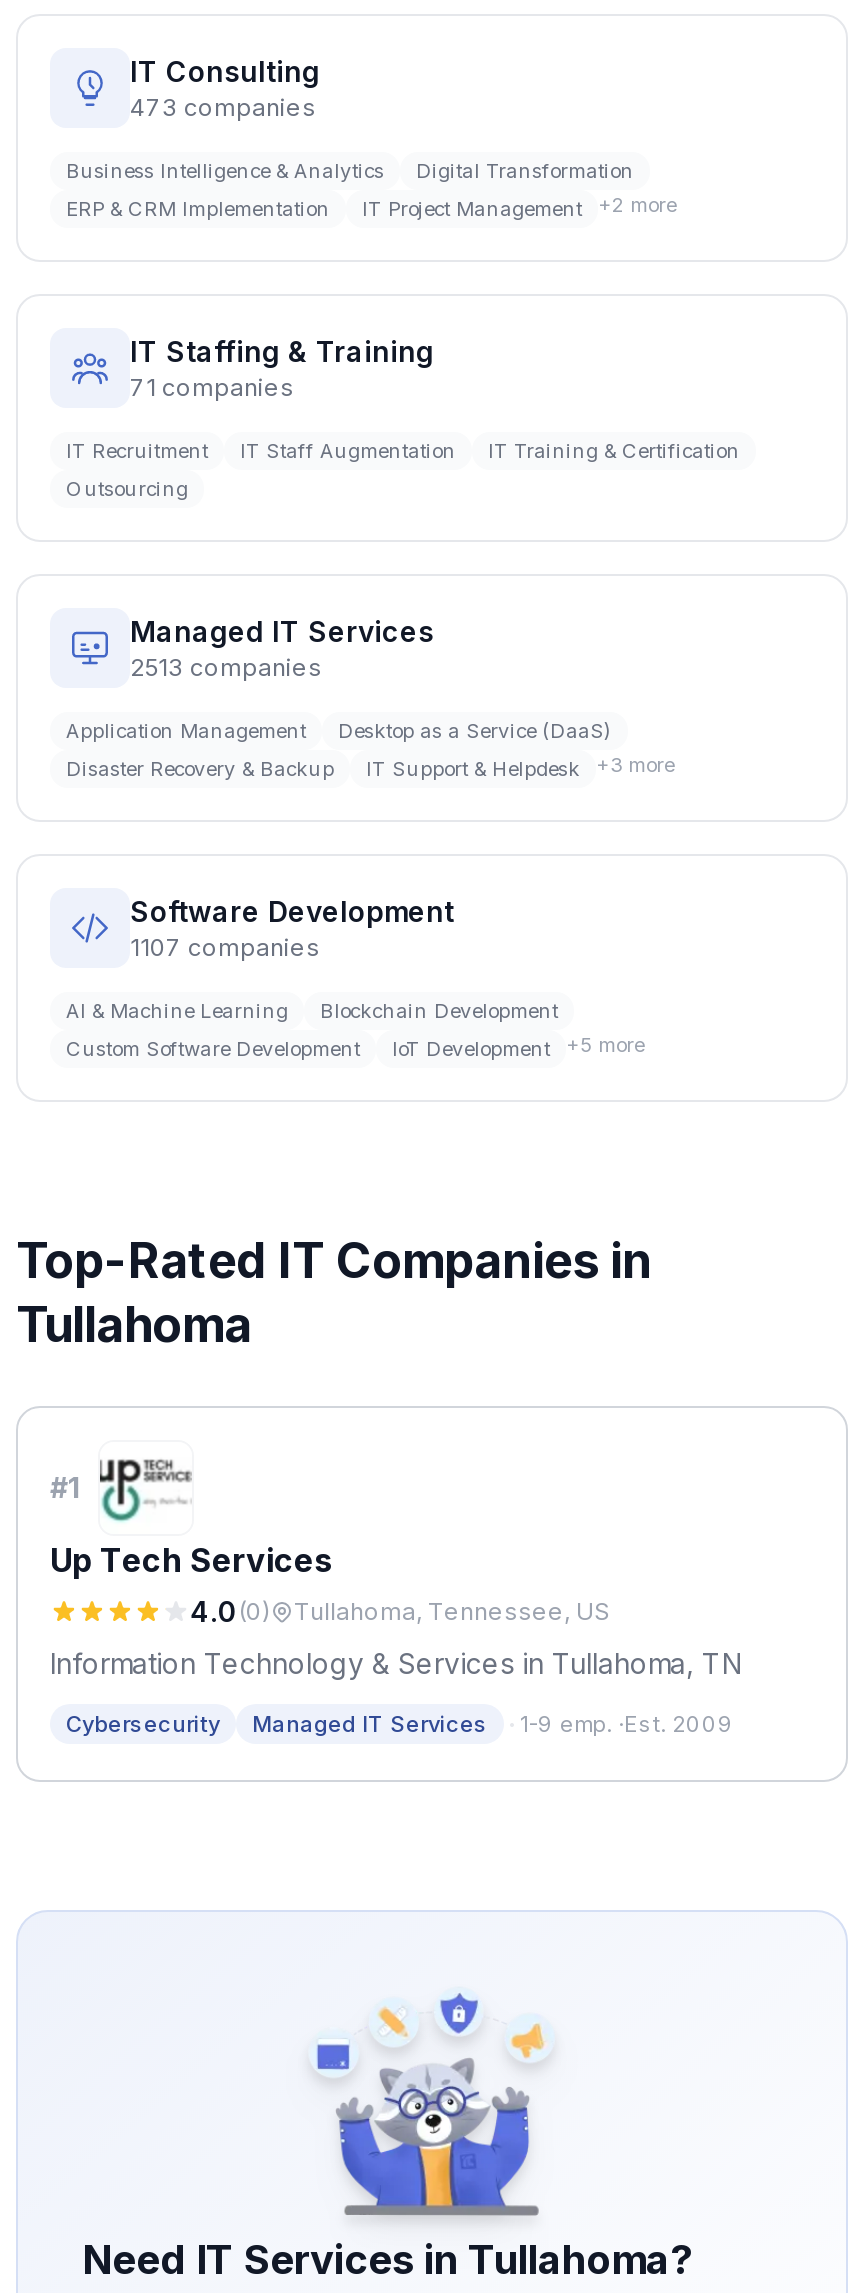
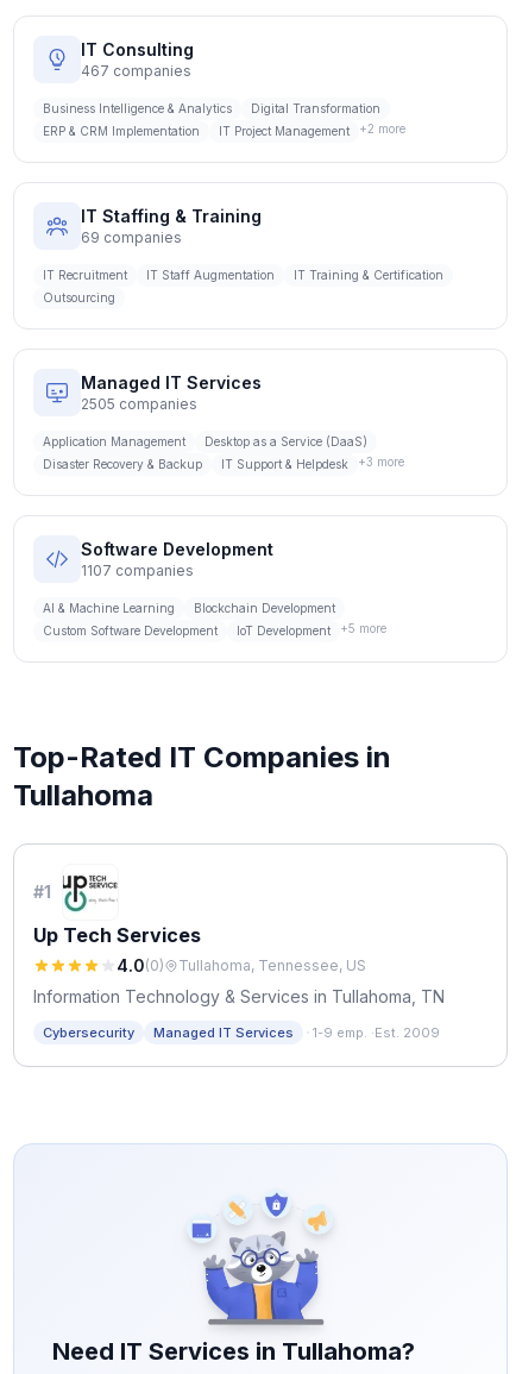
[130,92,316,122] 473 companies -> [81,62,191,80] 467 companies
[130,372,294,402] 71 companies -> [81,228,182,246] 69 companies
[130,652,322,682] 2513 companies -> [81,395,197,413] 2505 companies

